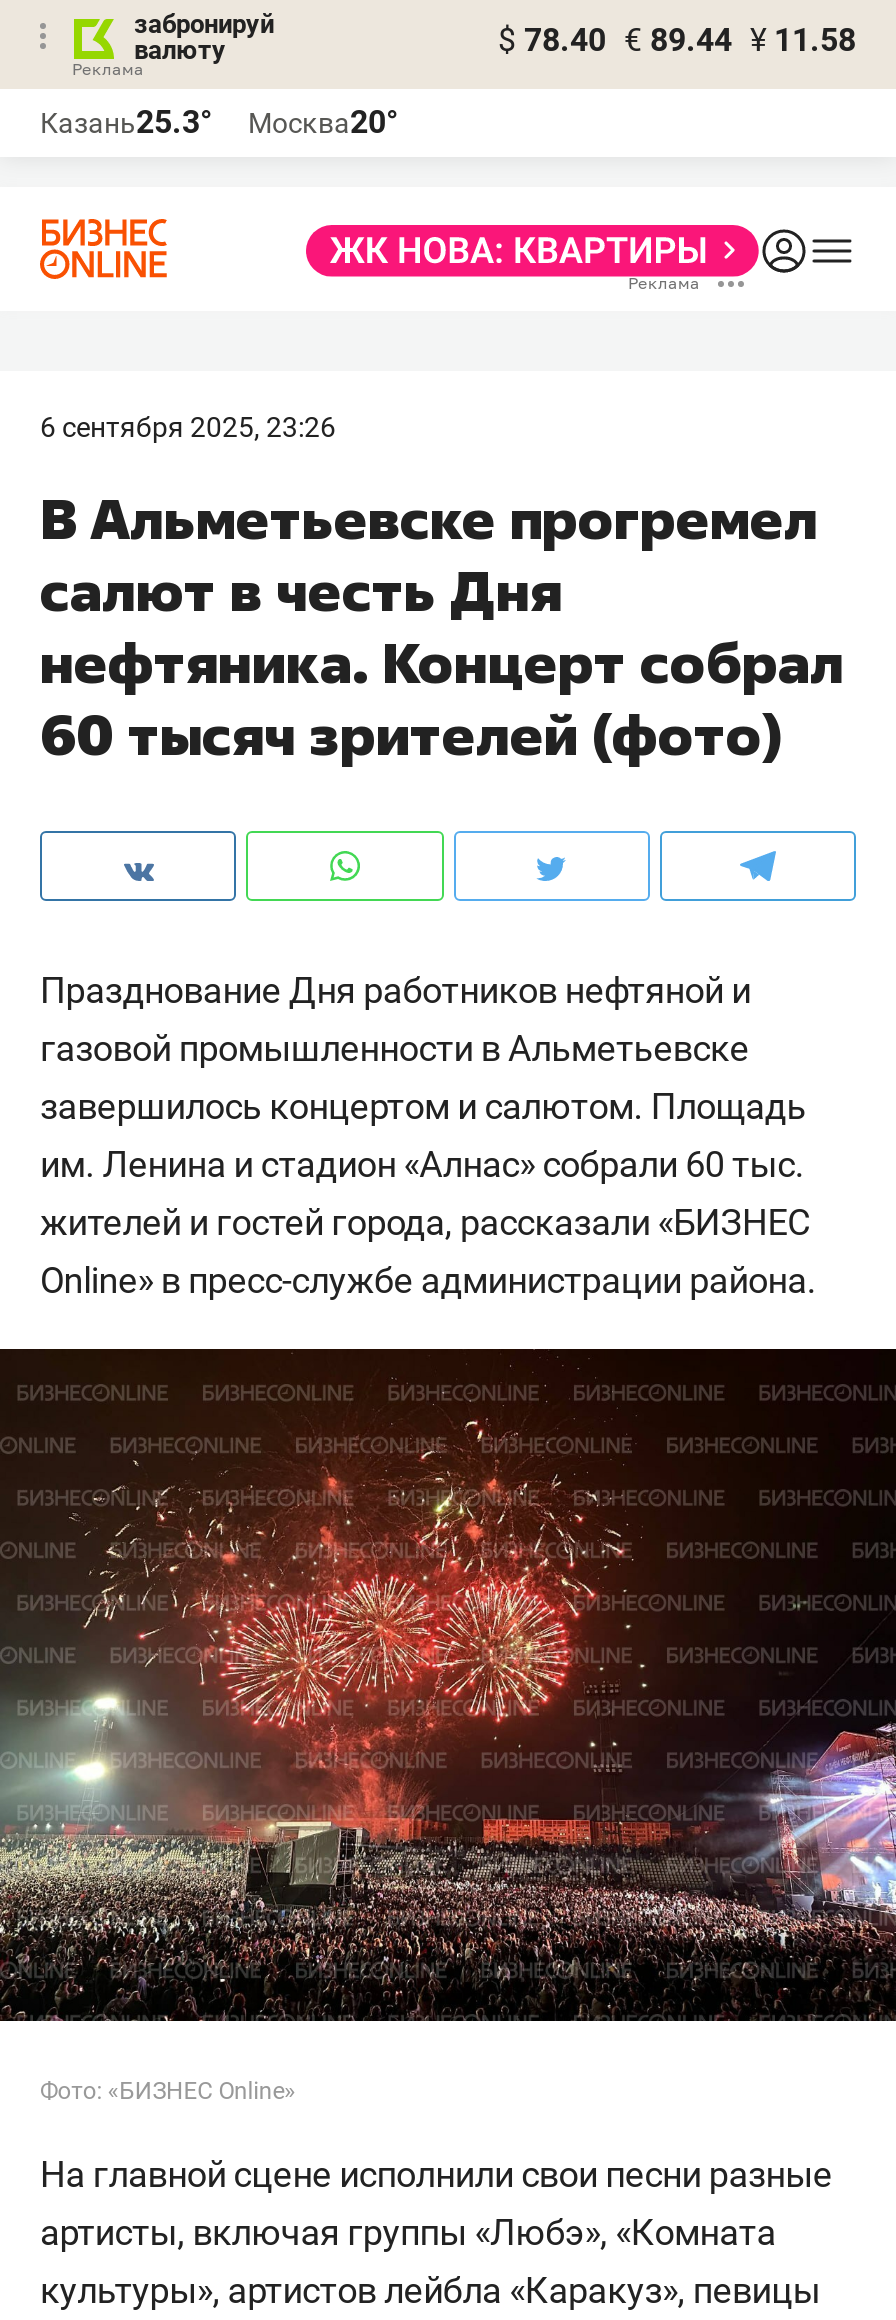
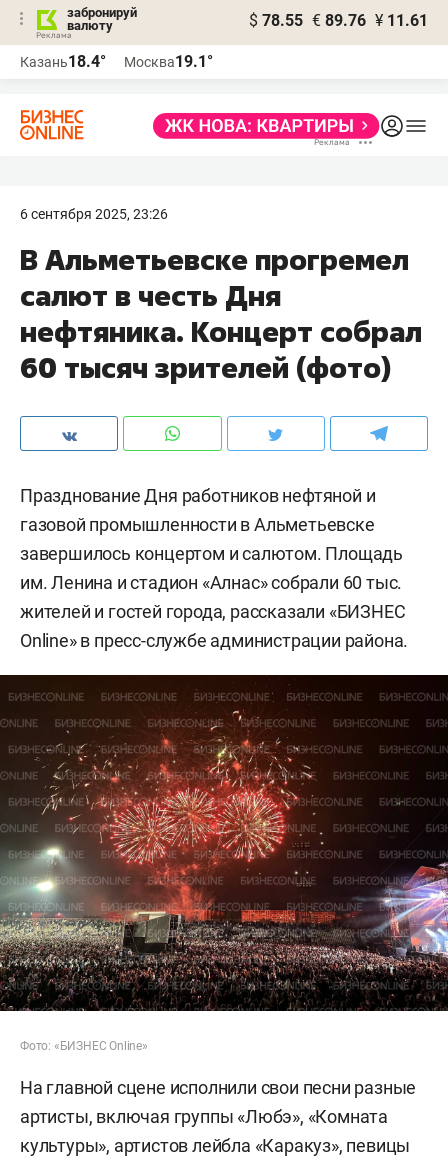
[498,21,856,59] $ 78.40 € 89.44 ¥ 11.58 -> [249,11,428,30] $ 78.55 € 89.76 ¥ 11.61
[40,103,212,141] Казань25.3° -> [20,52,106,71] Казань18.4°
[248,103,398,141] Москва20° -> [124,52,213,71] Москва19.1°

